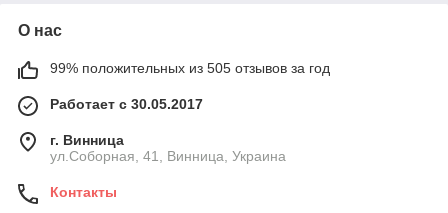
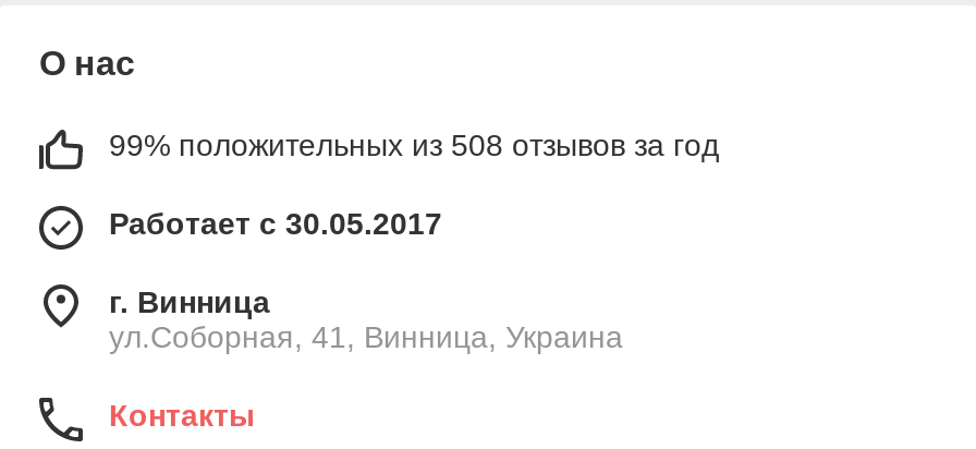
[50,60,330,76] 99% положительных из 505 отзывов за год -> [109,127,719,162] 99% положительных из 508 отзывов за год

